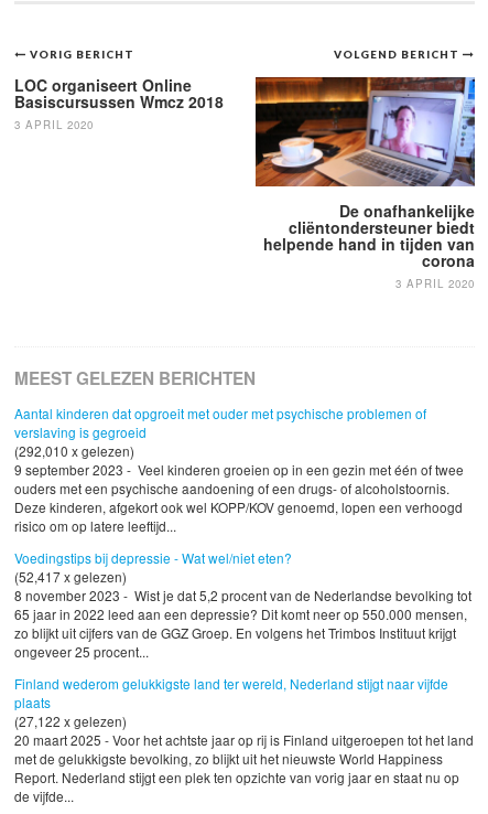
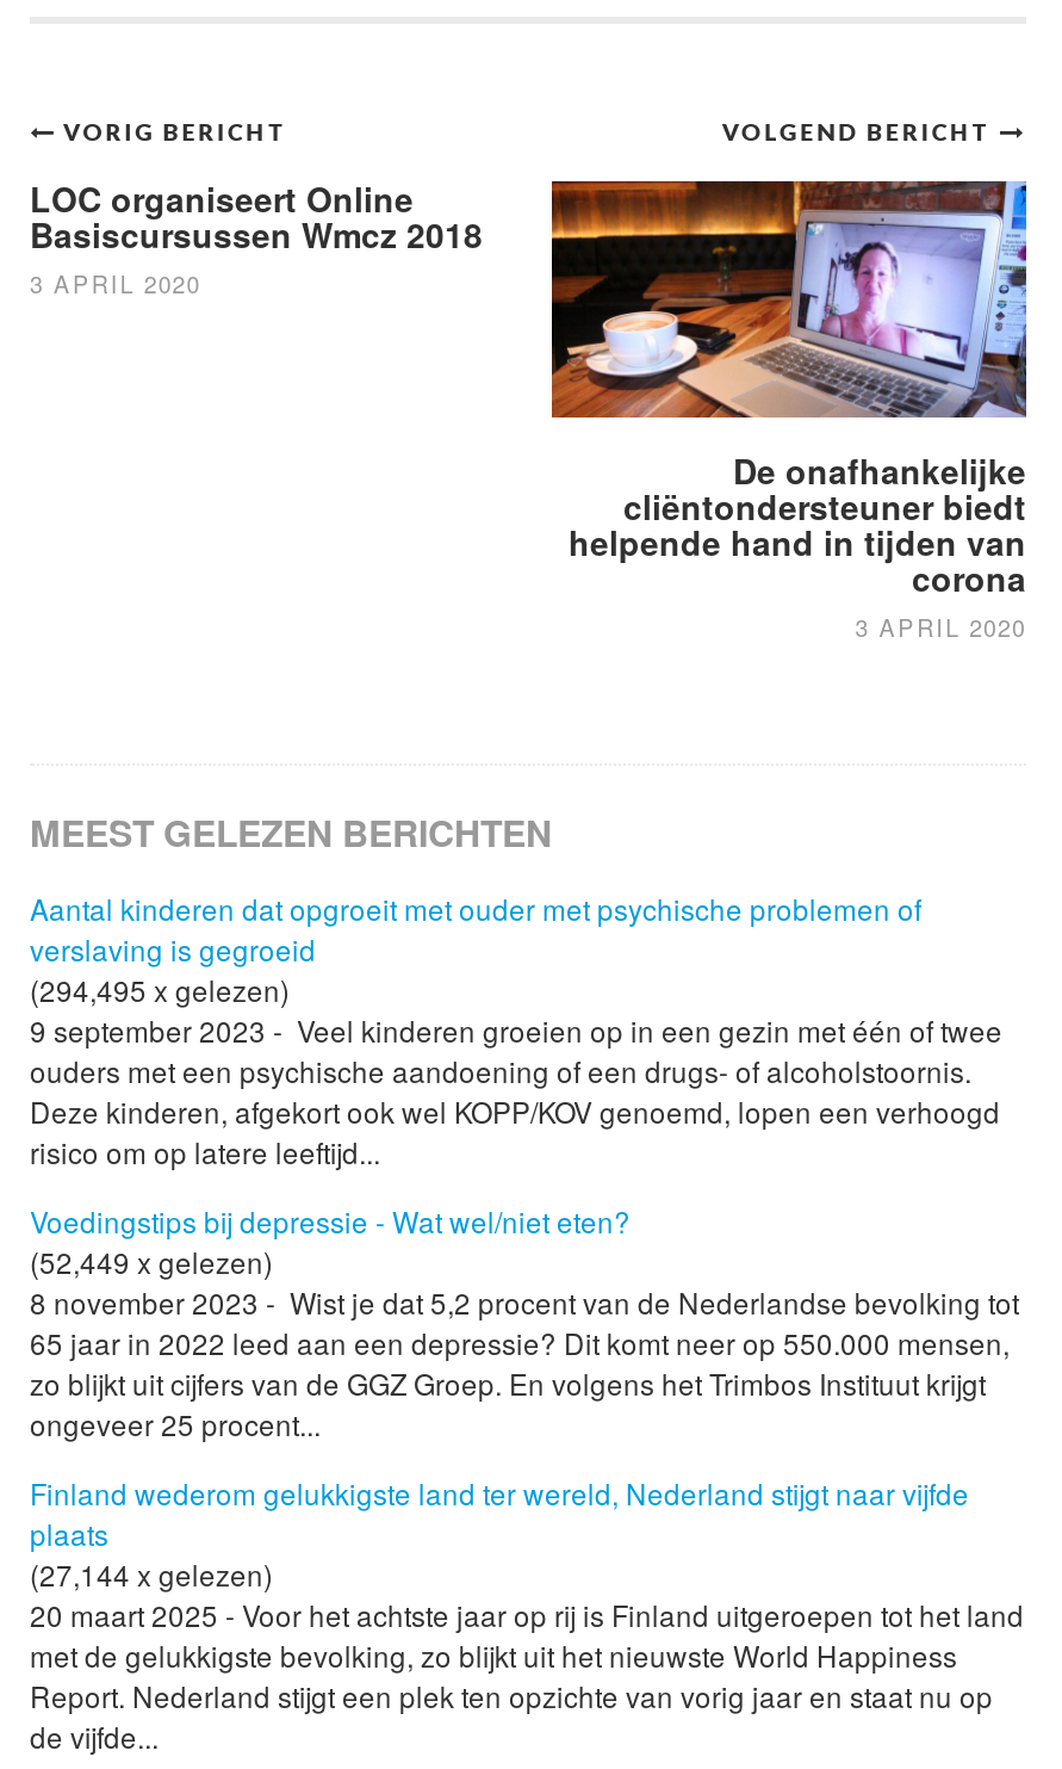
[14,441,134,460] (292,010 x gelezen) -> [30,969,290,1009] (294,495 x gelezen)
[14,567,127,586] (52,417 x gelezen) -> [30,1240,273,1281] (52,449 x gelezen)
[14,711,127,730] (27,122 x gelezen) -> [30,1553,273,1593] (27,144 x gelezen)

